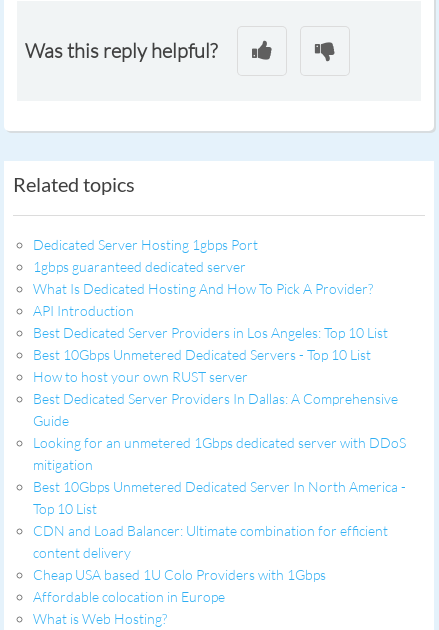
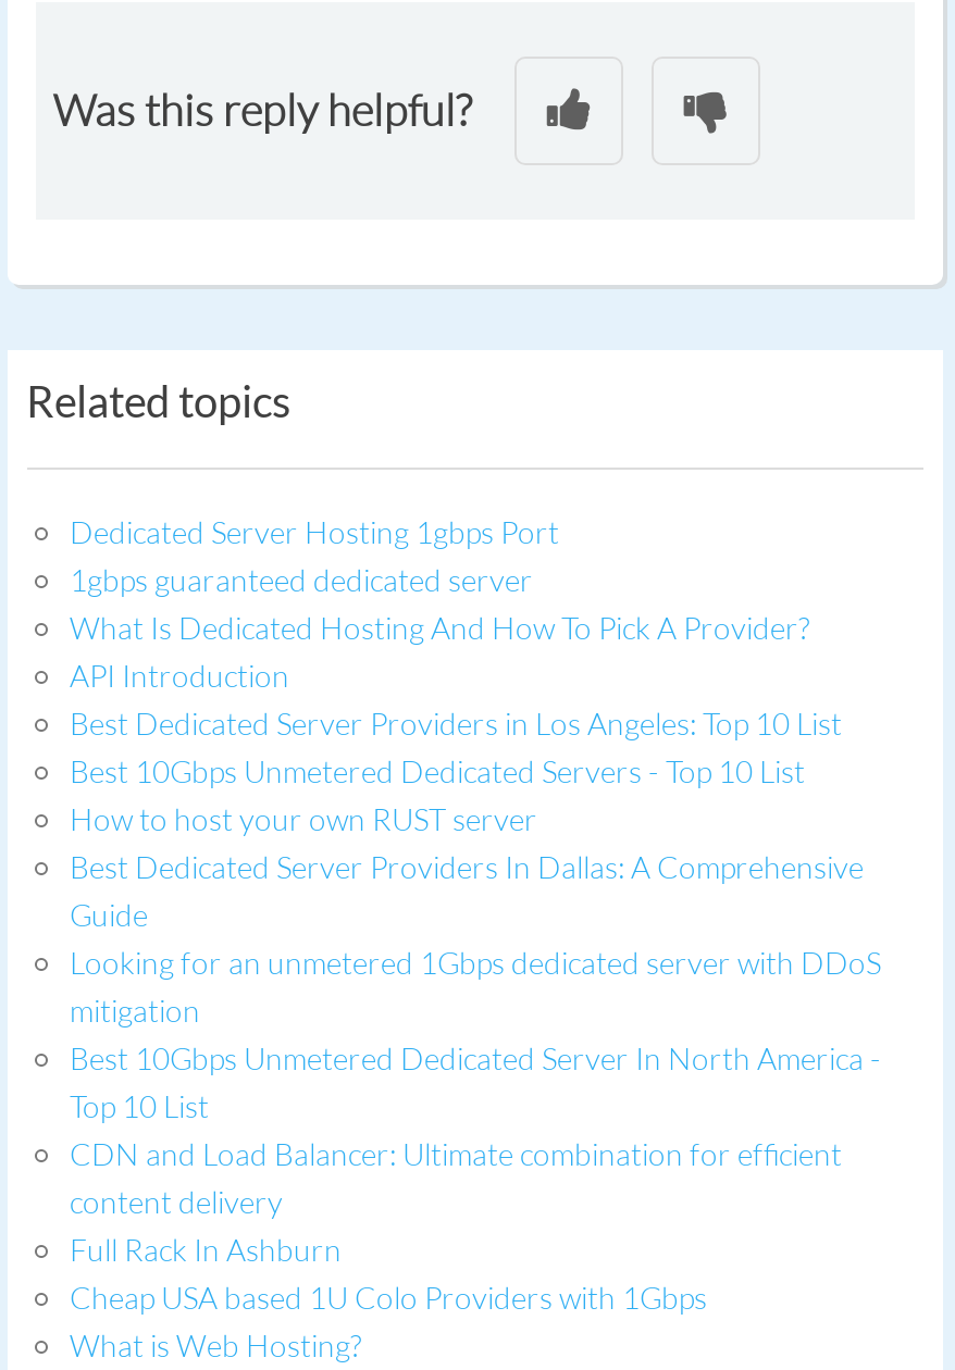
none -> [70,1231,342,1268] Full Rack In Ashburn
moved [32,566,325,583] -> [70,1279,707,1316]: Cheap USA based 1U Colo Providers with 1Gbps
[32,588,224,605] Affordable colocation in Europe -> none

